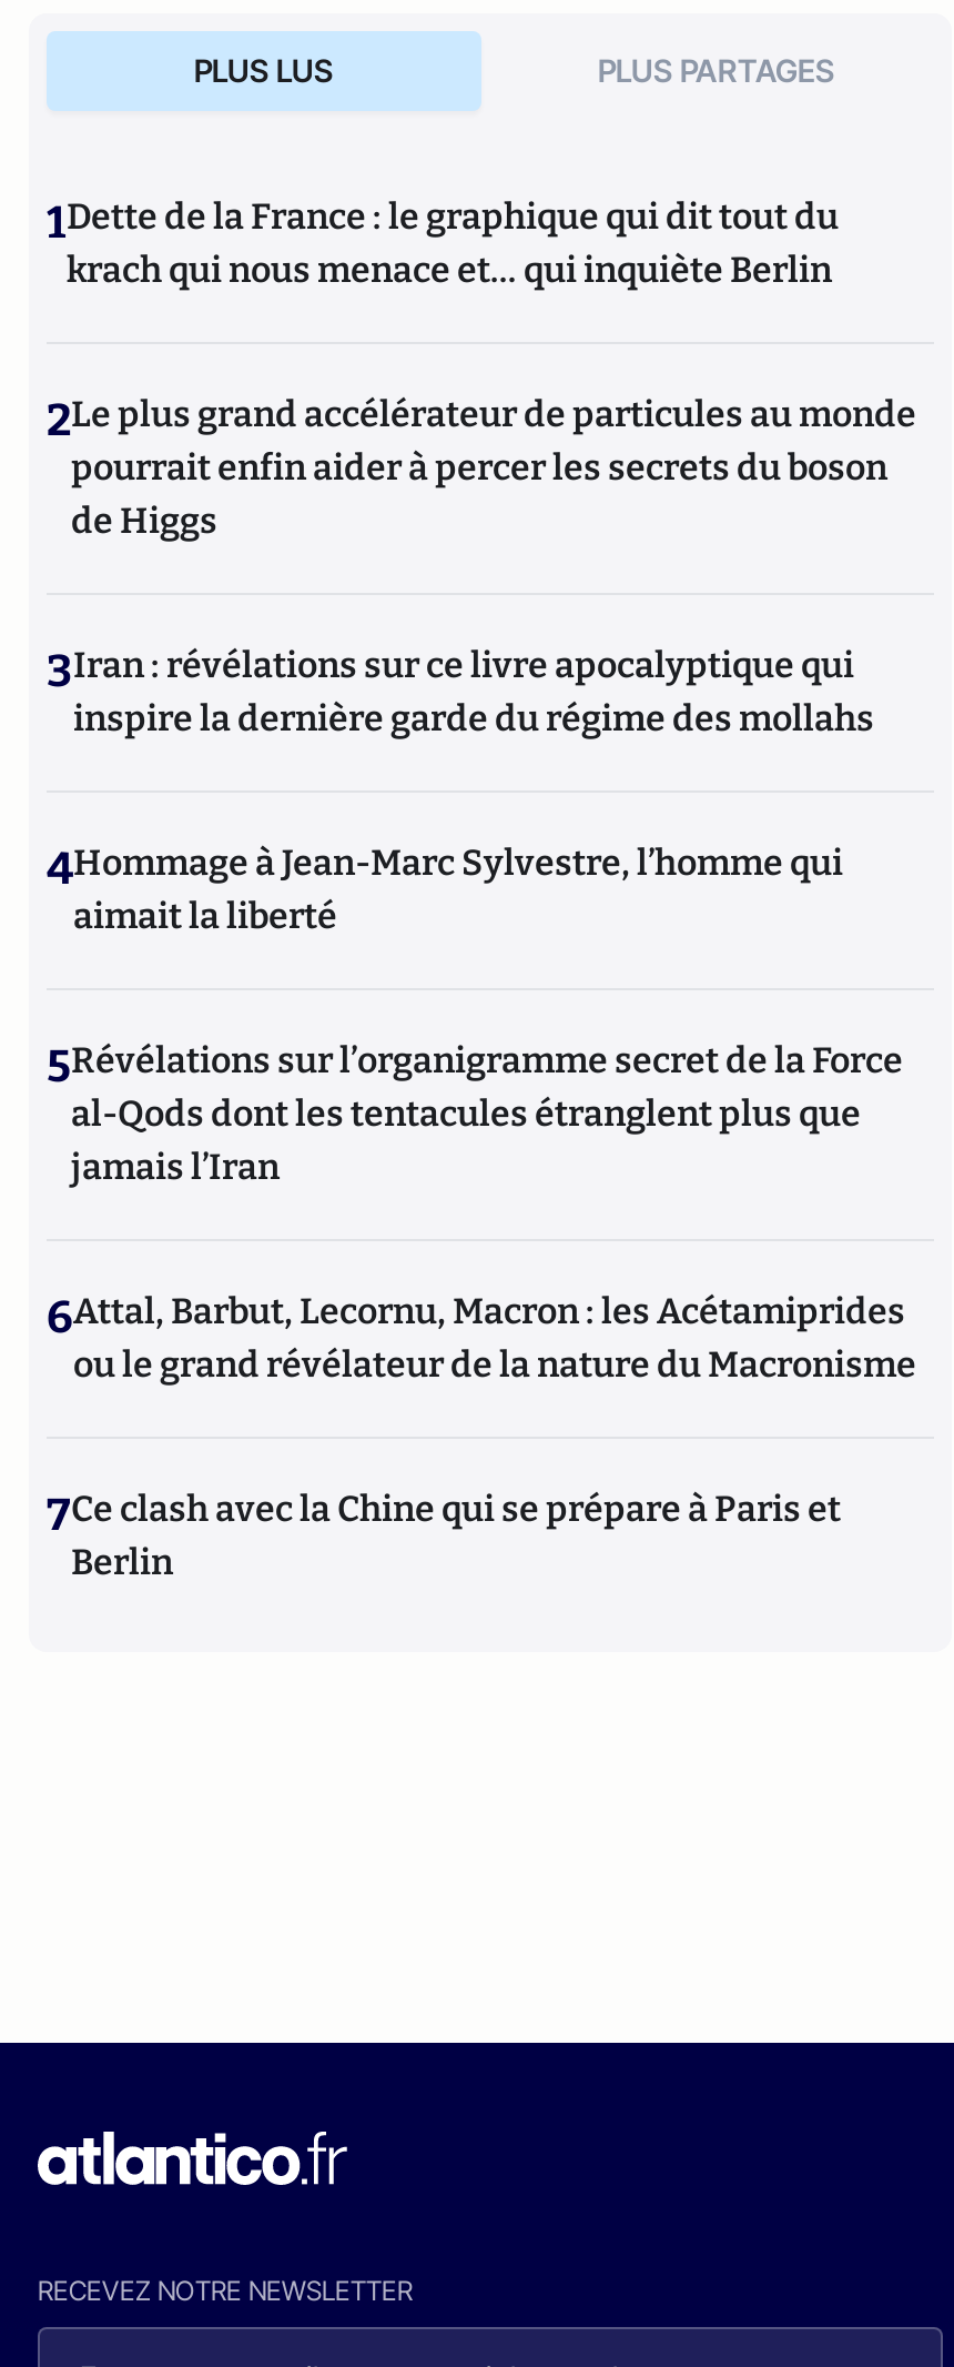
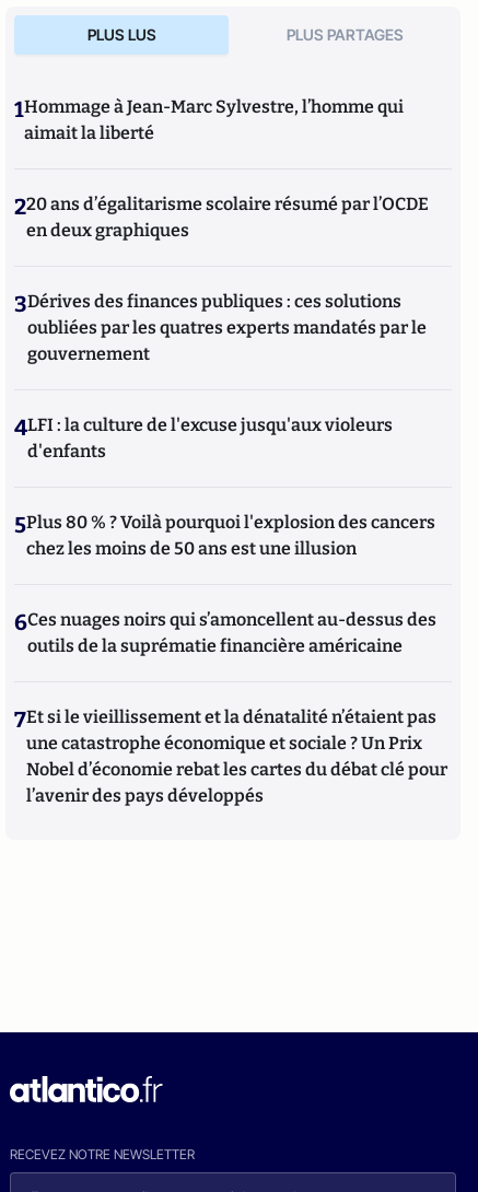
[47,195,916,894] 1Dette de la France : le graphique qui dit tout du | krach qui nous menace et… qui inquiète Berlin | 2Le plus grand accélérateur de particules au monde | pourrait enfin aider à percer les secrets du boson | de Higgs | 3Iran : révélations sur ce livre apocalyptique qui | inspire la dernière garde du régime des mollahs | 4Hommage à Jean-Marc Sylvestre, l’homme qui -> [14,96,404,122] 1Hommage à Jean-Marc Sylvestre, l’homme qui
moved [73,894,337,936] -> [24,122,154,143]: aimait la liberté
[47,1039,916,1583] 5Révélations sur l’organigramme secret de la Force | al-Qods dont les tentacules étranglent plus que | jamais l’Iran | 6Attal, Barbut, Lecornu, Macron : les Acétamiprides | ou le grand révélateur de la nature du Macronisme | 7Ce clash avec la Chine qui se prépare à Paris et | Berlin -> [14,193,447,806] 220 ans d’égalitarisme scolaire résumé par l’OCDE | en deux graphiques | 3Dérives des finances publiques : ces solutions | oubliées par les quatres experts mandatés par le | gouvernement | 4LFI : la culture de l'excuse jusqu'aux violeurs | d'enfants | 5Plus 80 % ? Voilà pourquoi l'explosion des cancers | chez les moins de 50 ans est une illusion | 6Ces nuages noirs qui s’amoncellent au-dessus des | outils de la suprématie financière américaine | 7Et si le vieillissement et la dénatalité n’étaient pas | une catastrophe économique et sociale ? Un Prix | Nobel d’économie rebat les cartes du débat clé pour | l’avenir des pays développés

